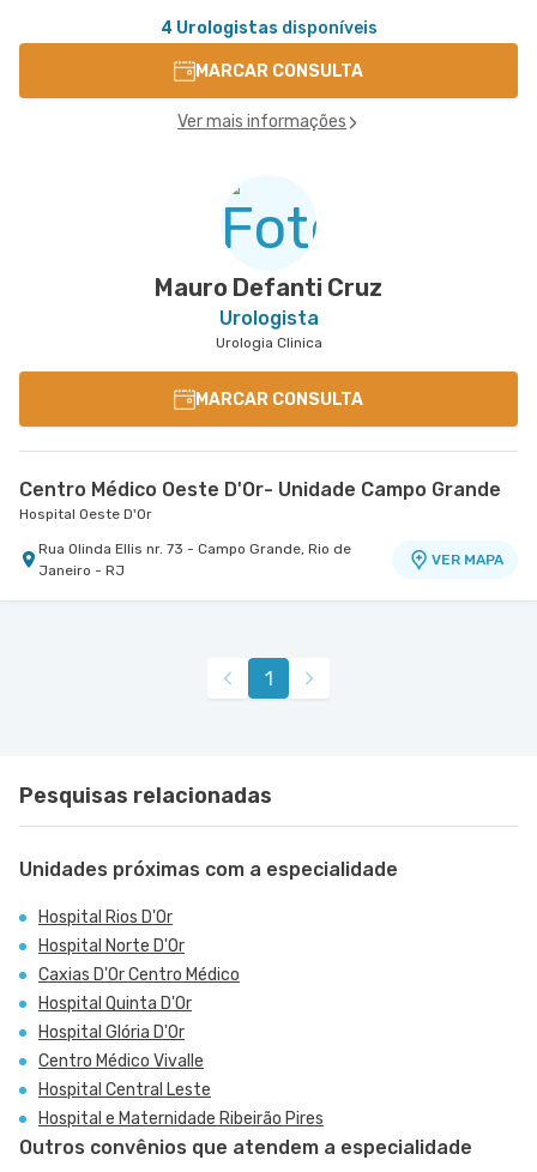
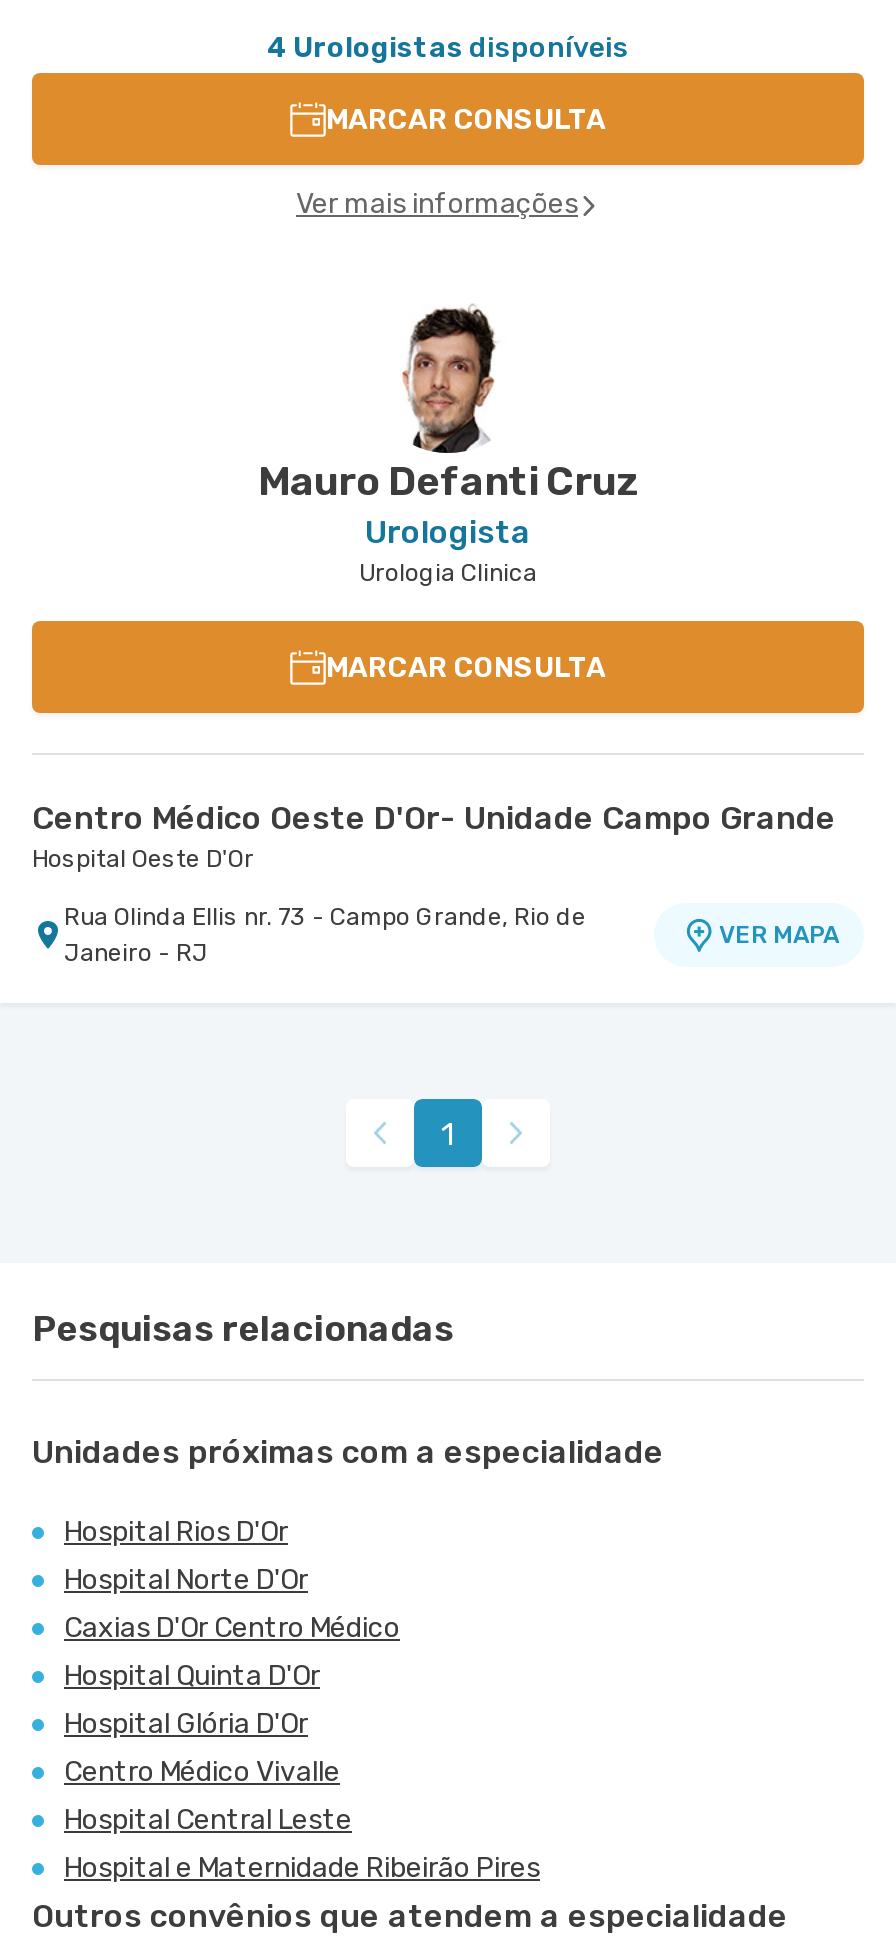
[223,183,318,271] [image] -> [374,305,528,453] [image]

